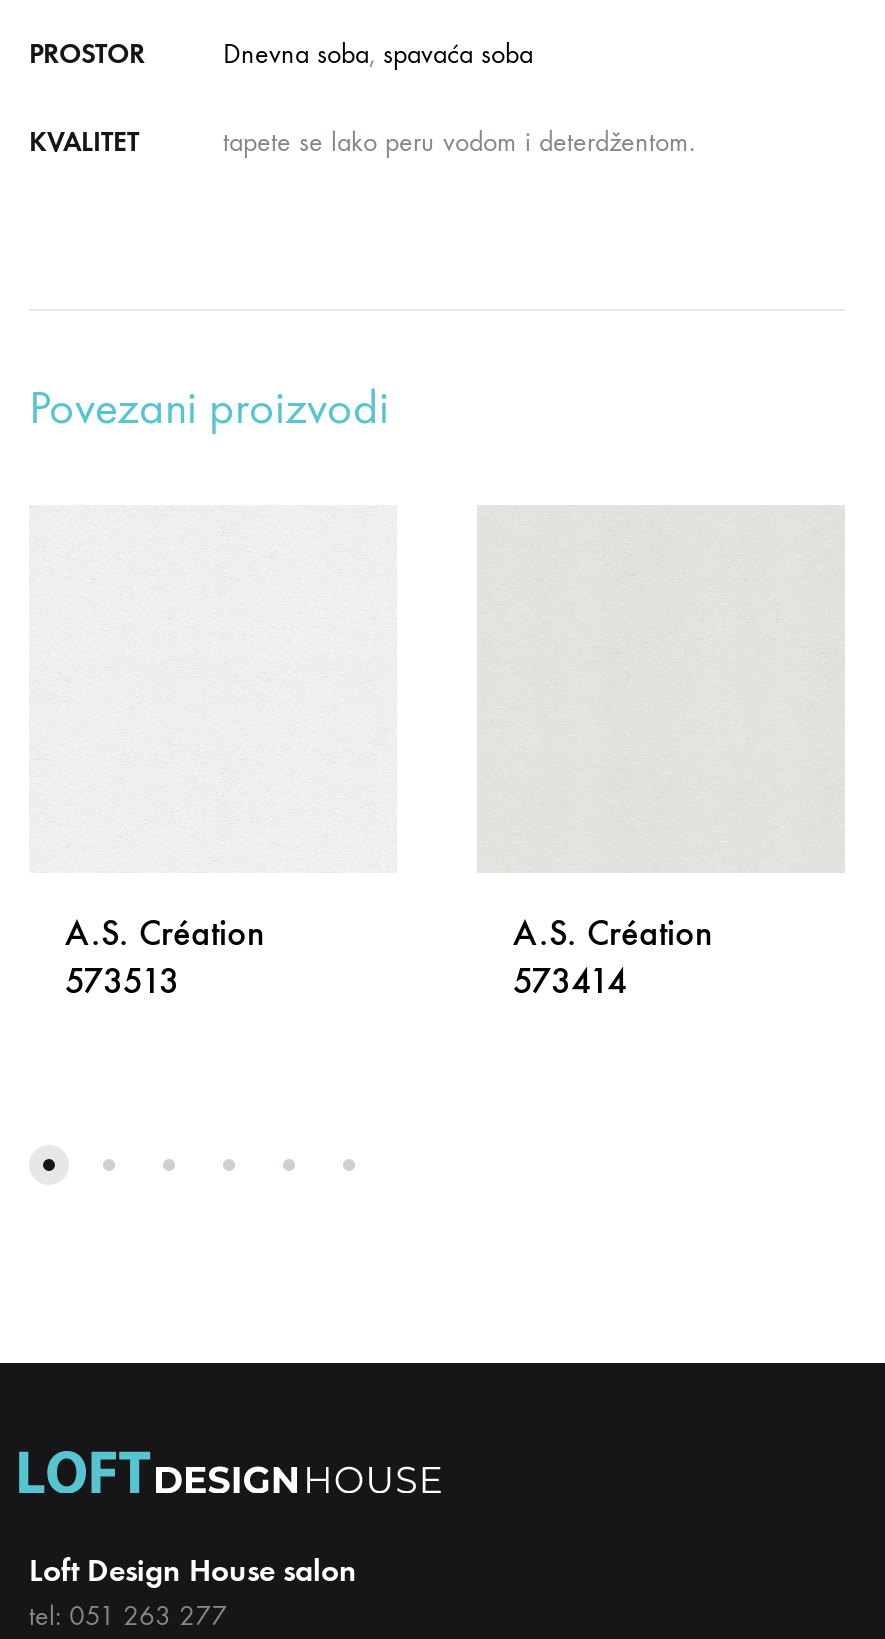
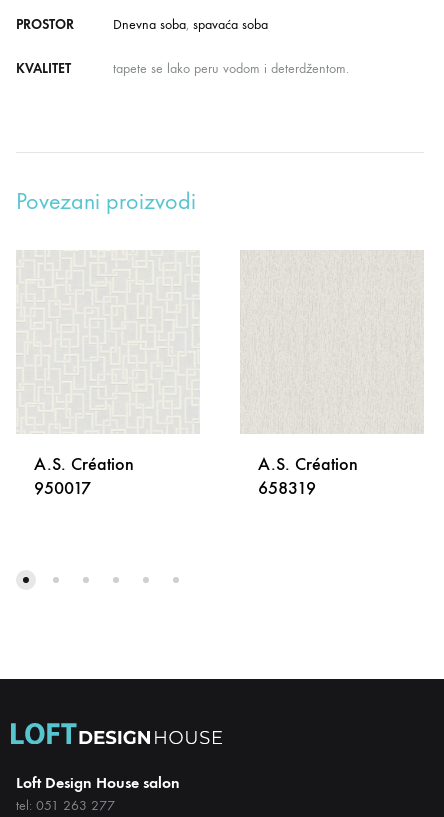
[65,959,179,1003] 573513 -> [34,477,91,499] 950017
[513,959,627,1003] 573414 -> [258,477,316,499] 658319

